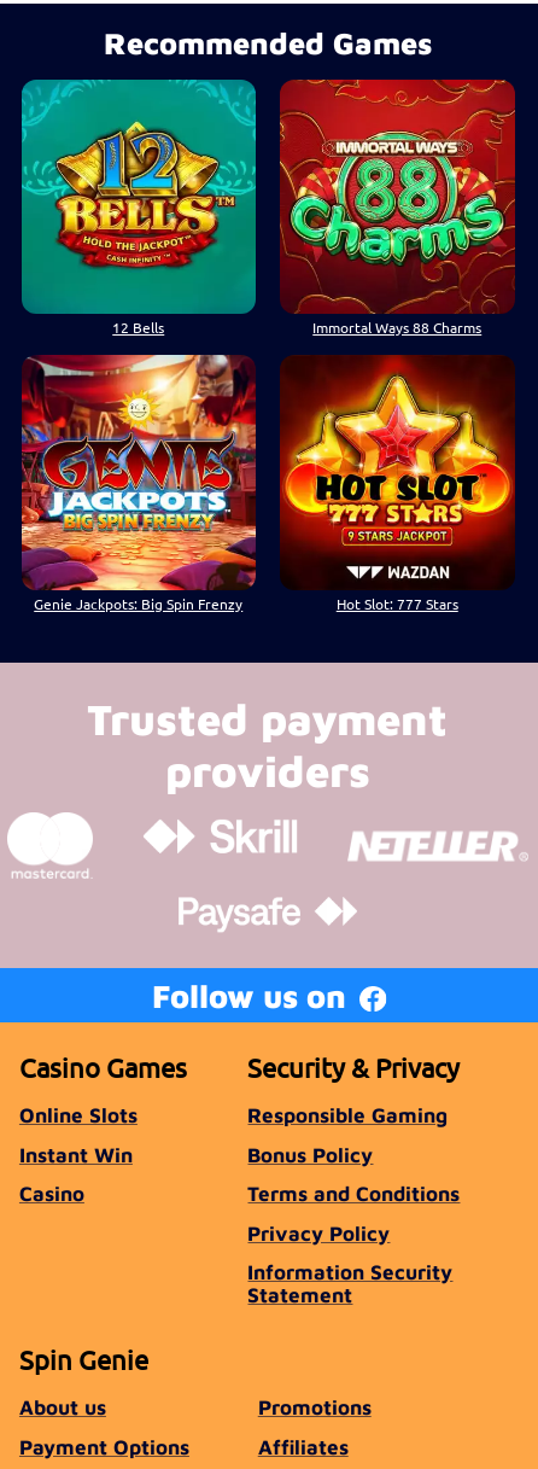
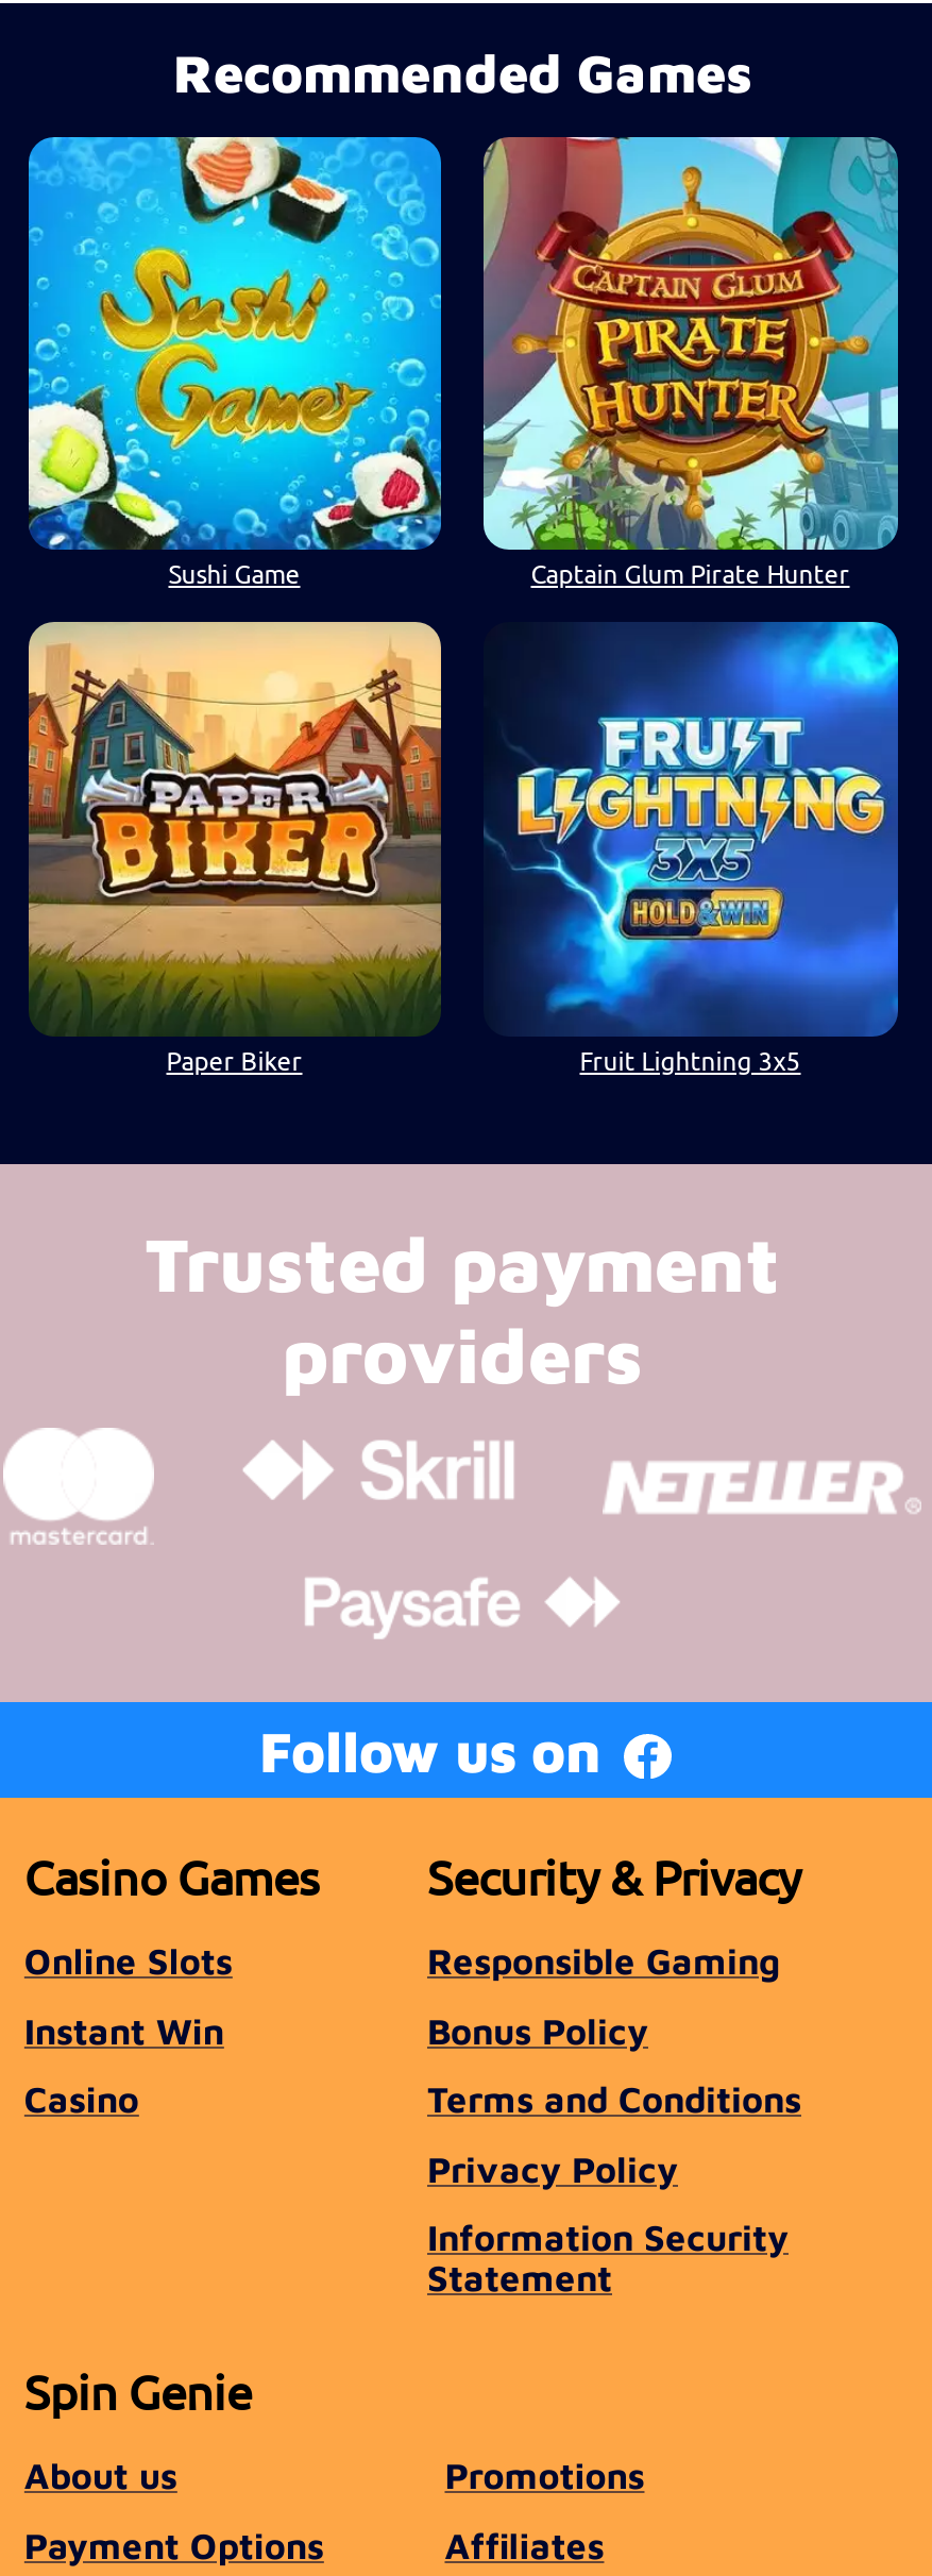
[21,78,482,337] [image] | 12 Bells | Immortal Ways 88 Charms -> [27,135,850,590] [image] | Sushi Game | Captain Glum Pirate Hunter
[279,78,516,313] [image] -> [481,135,900,550] [image]
[21,354,458,613] [image] | Genie Jackpots: Big Spin Frenzy | Hot Slot: 777 Stars -> [27,620,801,1076] [image] | Paper Biker | Fruit Lightning 3x5
[279,354,516,590] [image] -> [484,620,900,1039] [image]

